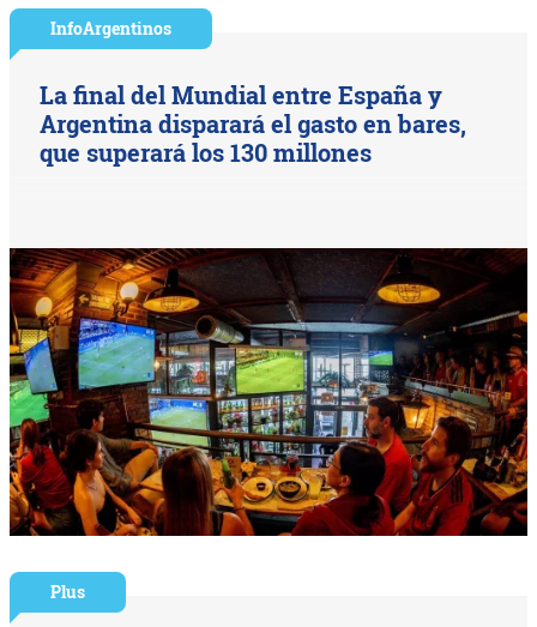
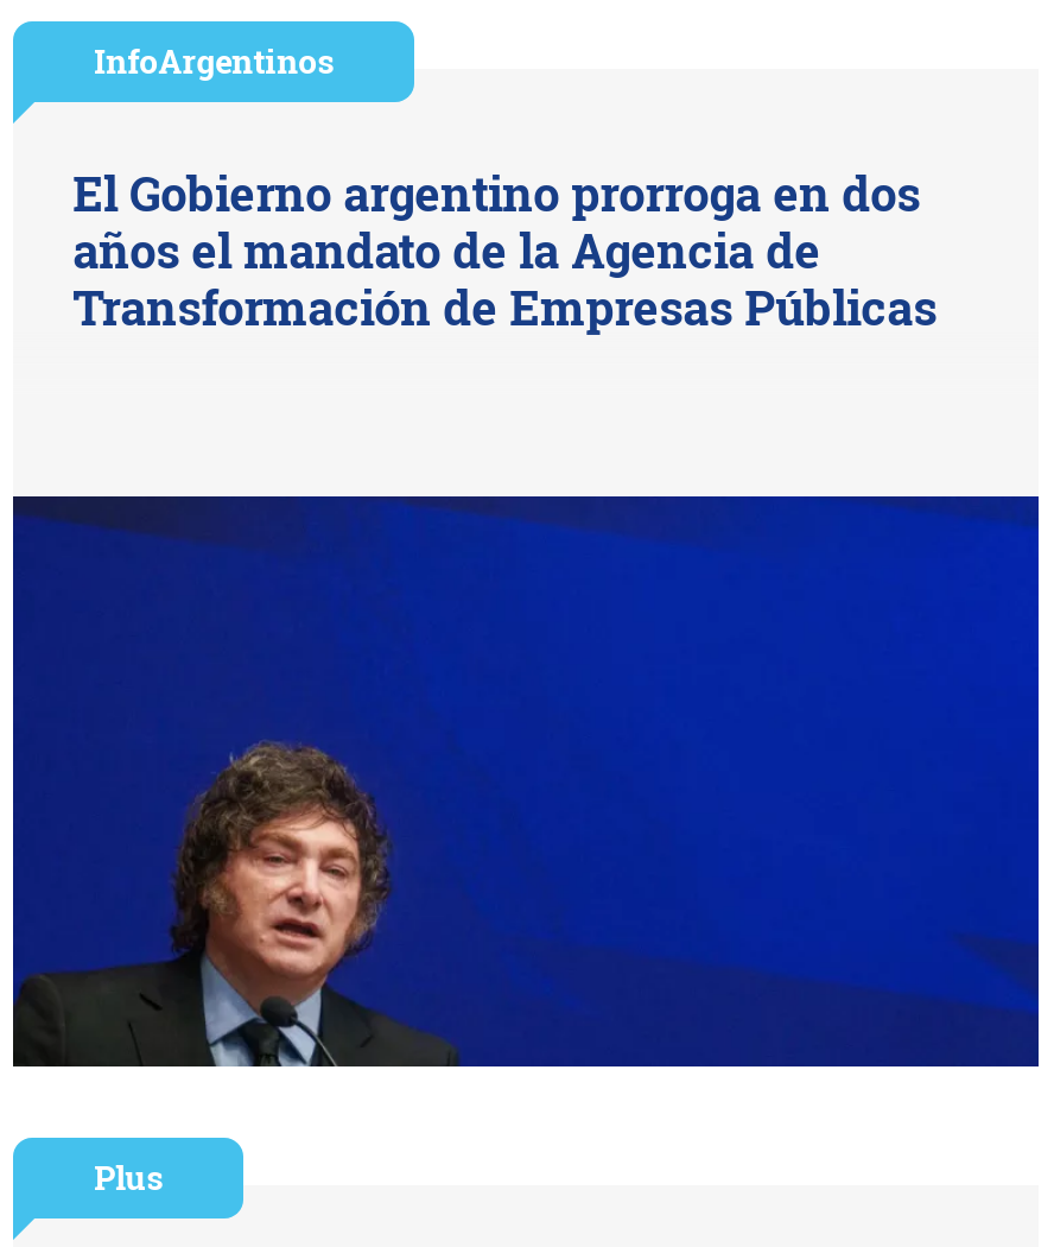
[40,79,466,168] La final del Mundial entre España y | Argentina disparará el gasto en bares, | que superará los 130 millones -> [73,162,937,337] El Gobierno argentino prorroga en dos | años el mandato de la Agencia de | Transformación de Empresas Públicas
[8,247,529,537] [image] -> [11,494,1041,1069] [image]

